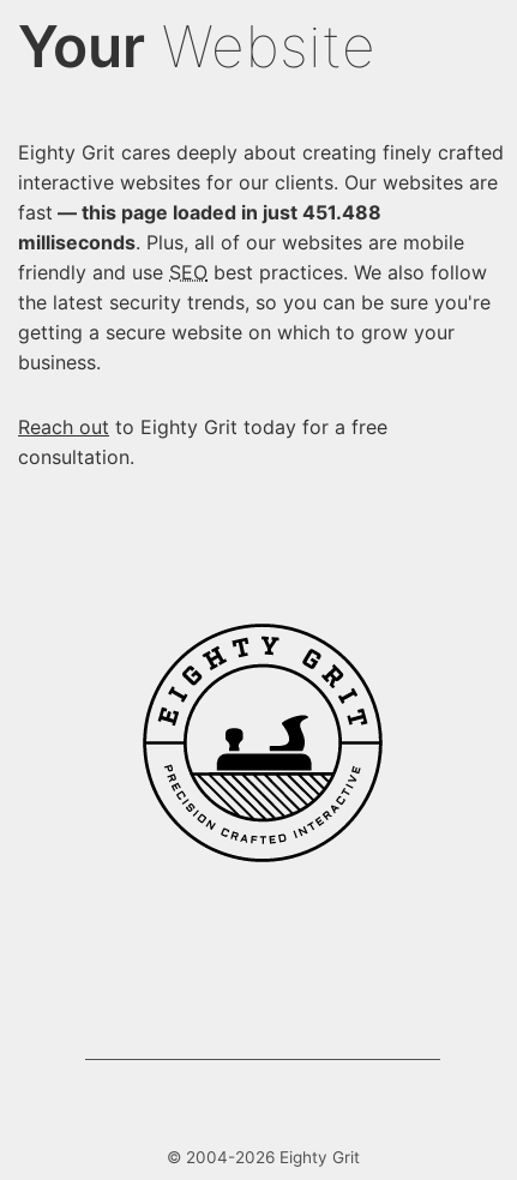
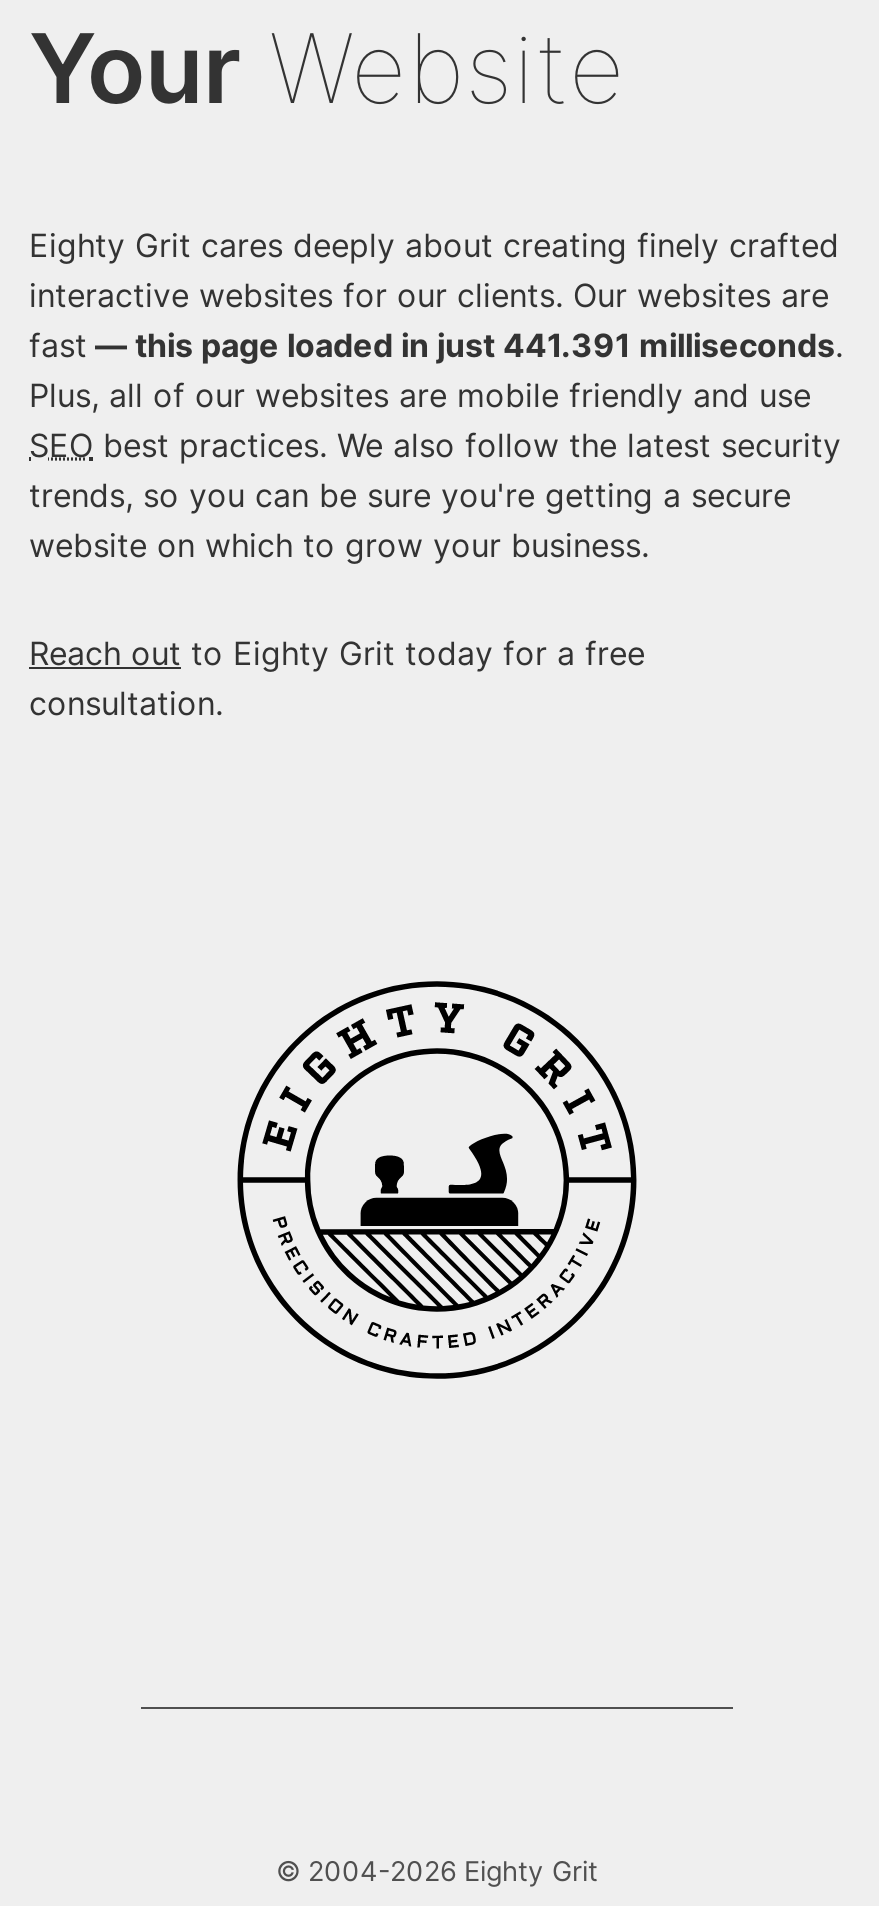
[18,200,491,374] fast — this page loaded in just 451.488 | milliseconds. Plus, all of our websites are mobile | friendly and use SEO best practices. We also follow | the latest security trends, so you can be sure you're | getting a secure website on which to grow your | business. -> [29,325,843,565] fast — this page loaded in just 441.391 milliseconds. | Plus, all of our websites are mobile friendly and use | SEO best practices. We also follow the latest security | trends, so you can be sure you're getting a secure | website on which to grow your business.

